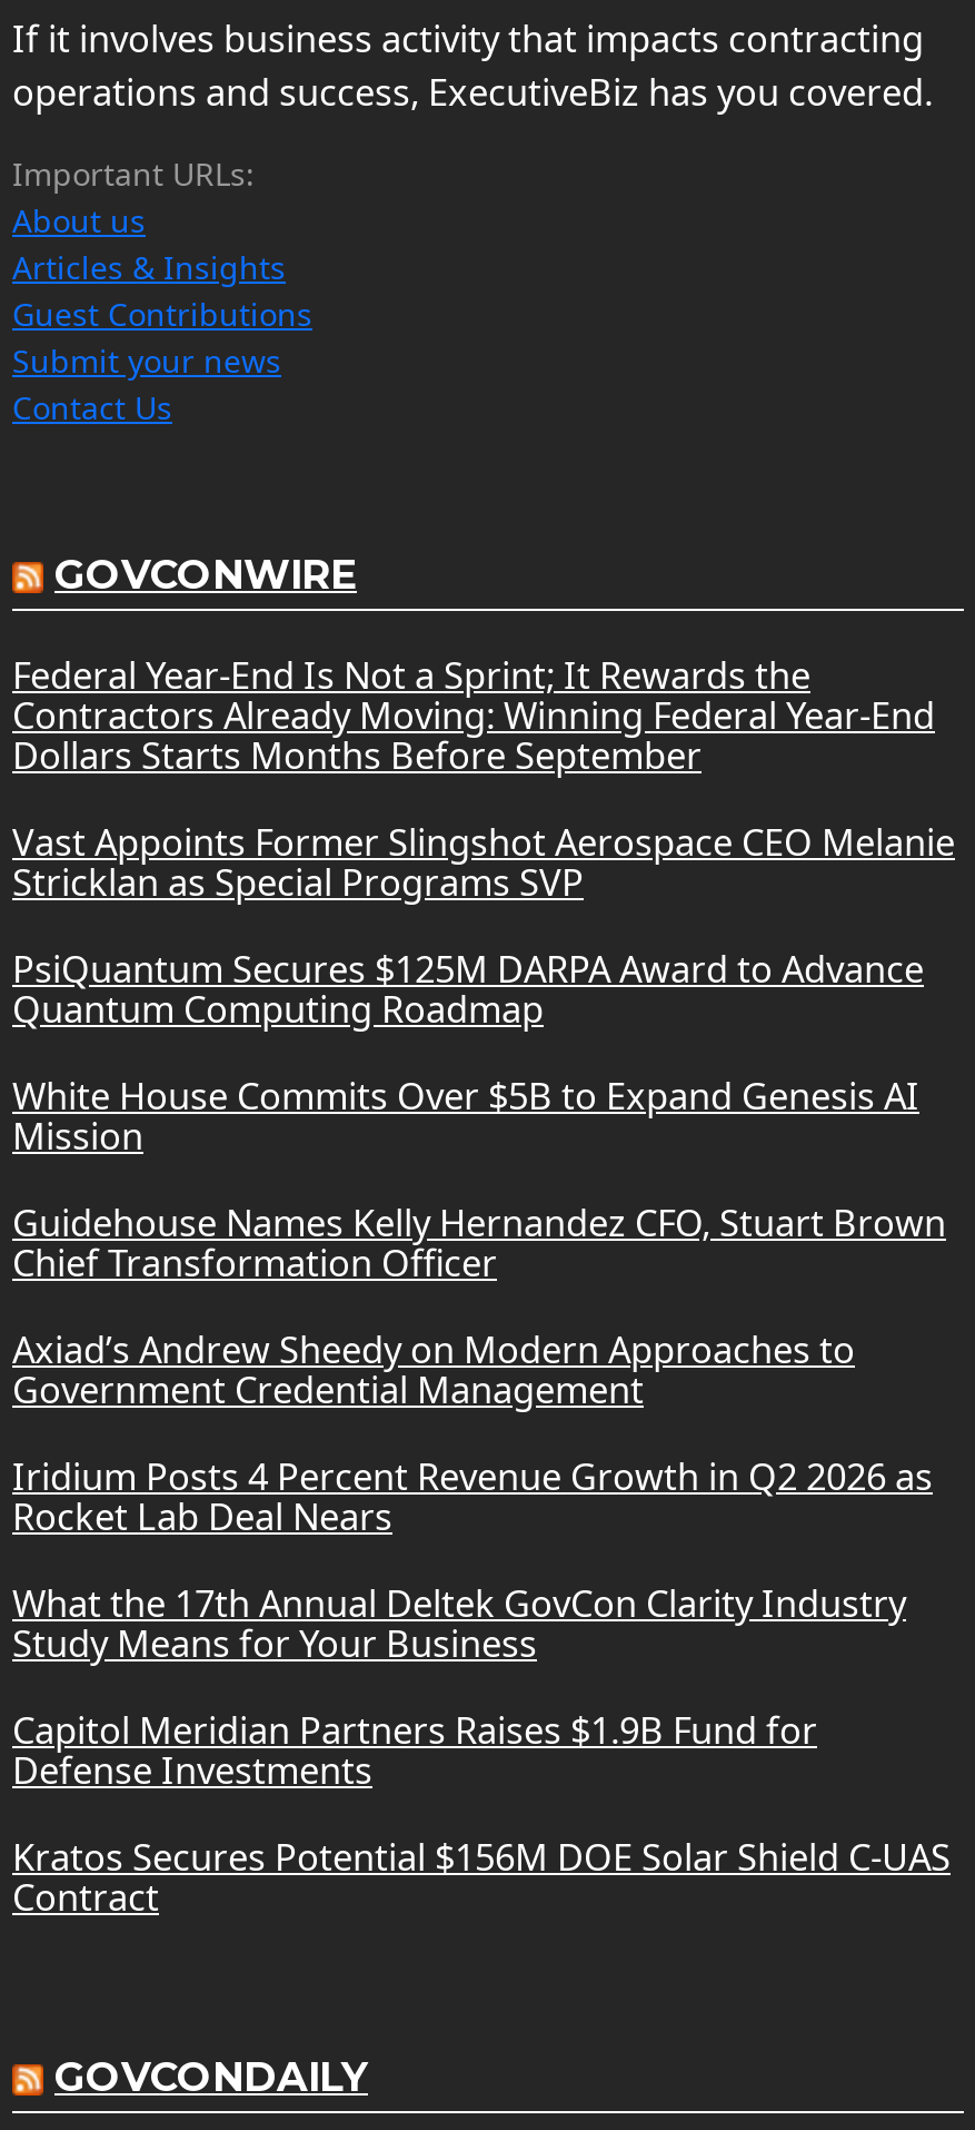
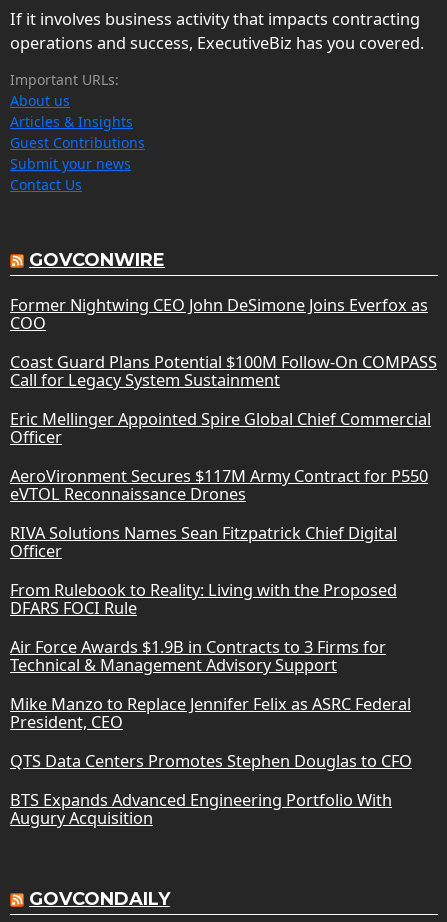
[12,651,935,781] Federal Year-End Is Not a Sprint; It Rewards the | Contractors Already Moving: Winning Federal Year-End | Dollars Starts Months Before September -> [10,294,428,334] Former Nightwing CEO John DeSimone Joins Everfox as | COO
[12,818,955,907] Vast Appoints Former Slingshot Aerospace CEO Melanie | Stricklan as Special Programs SVP -> [10,351,437,391] Coast Guard Plans Potential $100M Follow-On COMPASS | Call for Legacy System Sustainment
[12,945,924,1034] PsiQuantum Secures $125M DARPA Award to Advance | Quantum Computing Roadmap -> [10,408,431,448] Eric Mellinger Appointed Spire Global Chief Commercial | Officer
[12,1072,919,1161] White House Commits Over $5B to Expand Genesis AI | Mission -> [10,465,428,505] AeroVironment Secures $117M Army Contract for P550 | eVTOL Reconnaissance Drones
[12,1199,946,1288] Guidehouse Names Kelly Hernandez CFO, Stuart Brown | Chief Transformation Officer -> [10,522,397,562] RIVA Solutions Names Sean Fitzpatrick Chief Digital | Officer
[12,1326,855,1415] Axiad’s Andrew Sheedy on Modern Approaches to | Government Credential Management -> [10,579,397,619] From Rulebook to Reality: Living with the Proposed | DFARS FOCI Rule
[12,1453,933,1542] Iridium Posts 4 Percent Revenue Growth in Q2 2026 as | Rocket Lab Deal Nears -> [10,636,386,676] Air Force Awards $1.9B in Contracts to 3 Firms for | Technical & Management Advisory Support
[12,1580,906,1669] What the 17th Annual Deltek GovCon Clarity Industry | Study Means for Your Business -> [10,693,411,733] Mike Manzo to Replace Jennifer Felix as ASRC Federal | President, CEO
[12,1706,817,1795] Capitol Meridian Partners Raises $1.9B Fund for | Defense Investments -> [10,750,412,772] QTS Data Centers Promotes Stephen Douglas to CFO
[12,1833,951,1922] Kratos Secures Potential $156M DOE Solar Shield C-UAS | Contract -> [10,789,392,829] BTS Expands Advanced Engineering Portfolio With | Augury Acquisition

